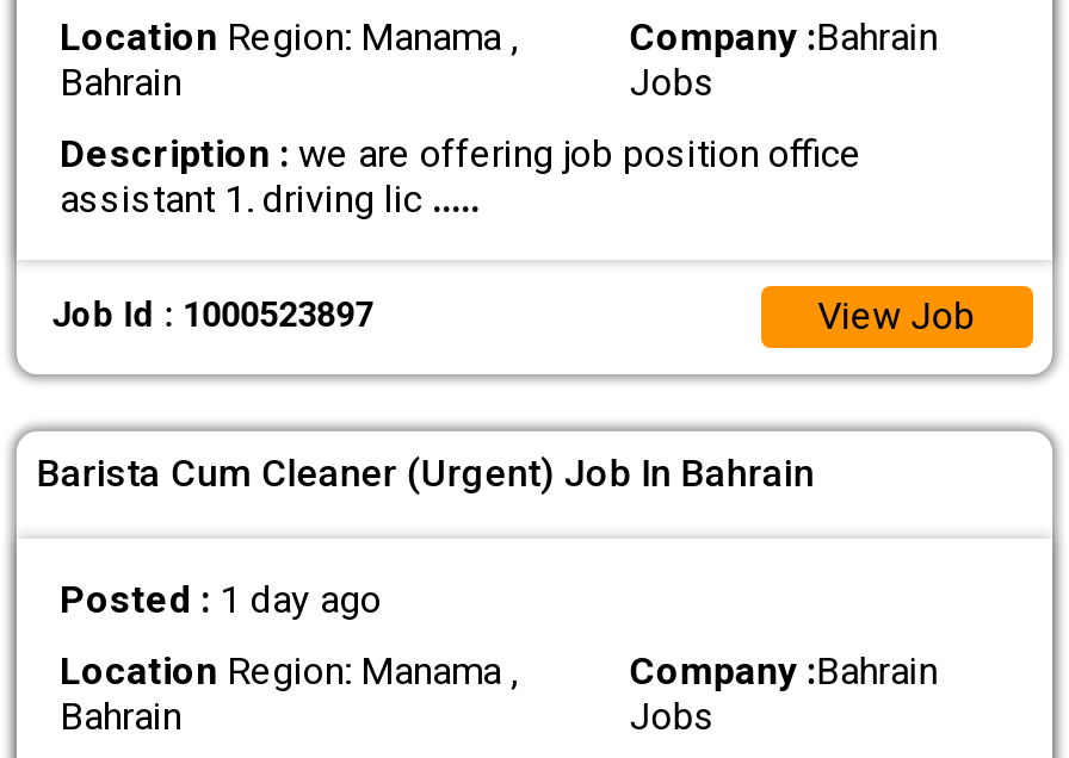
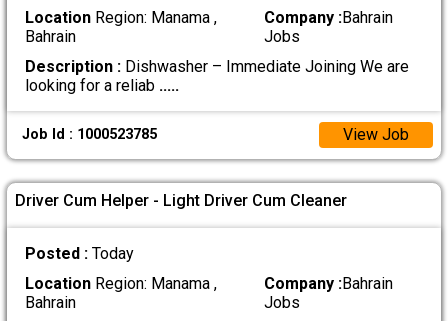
[60,131,861,222] Description : we are offering job position office | assistant 1. driving lic..... -> [25,57,409,95] Description : Dishwasher – Immediate Joining We are | looking for a reliab.....
[52,297,374,337] Job Id : 1000523897 -> [22,126,157,143] Job Id : 1000523785
[37,451,815,496] Barista Cum Cleaner (Urgent) Job In Bahrain -> [15,191,347,210] Driver Cum Helper - Light Driver Cum Cleaner
[60,576,382,621] Posted : 1 day ago -> [25,244,134,263] Posted : Today

